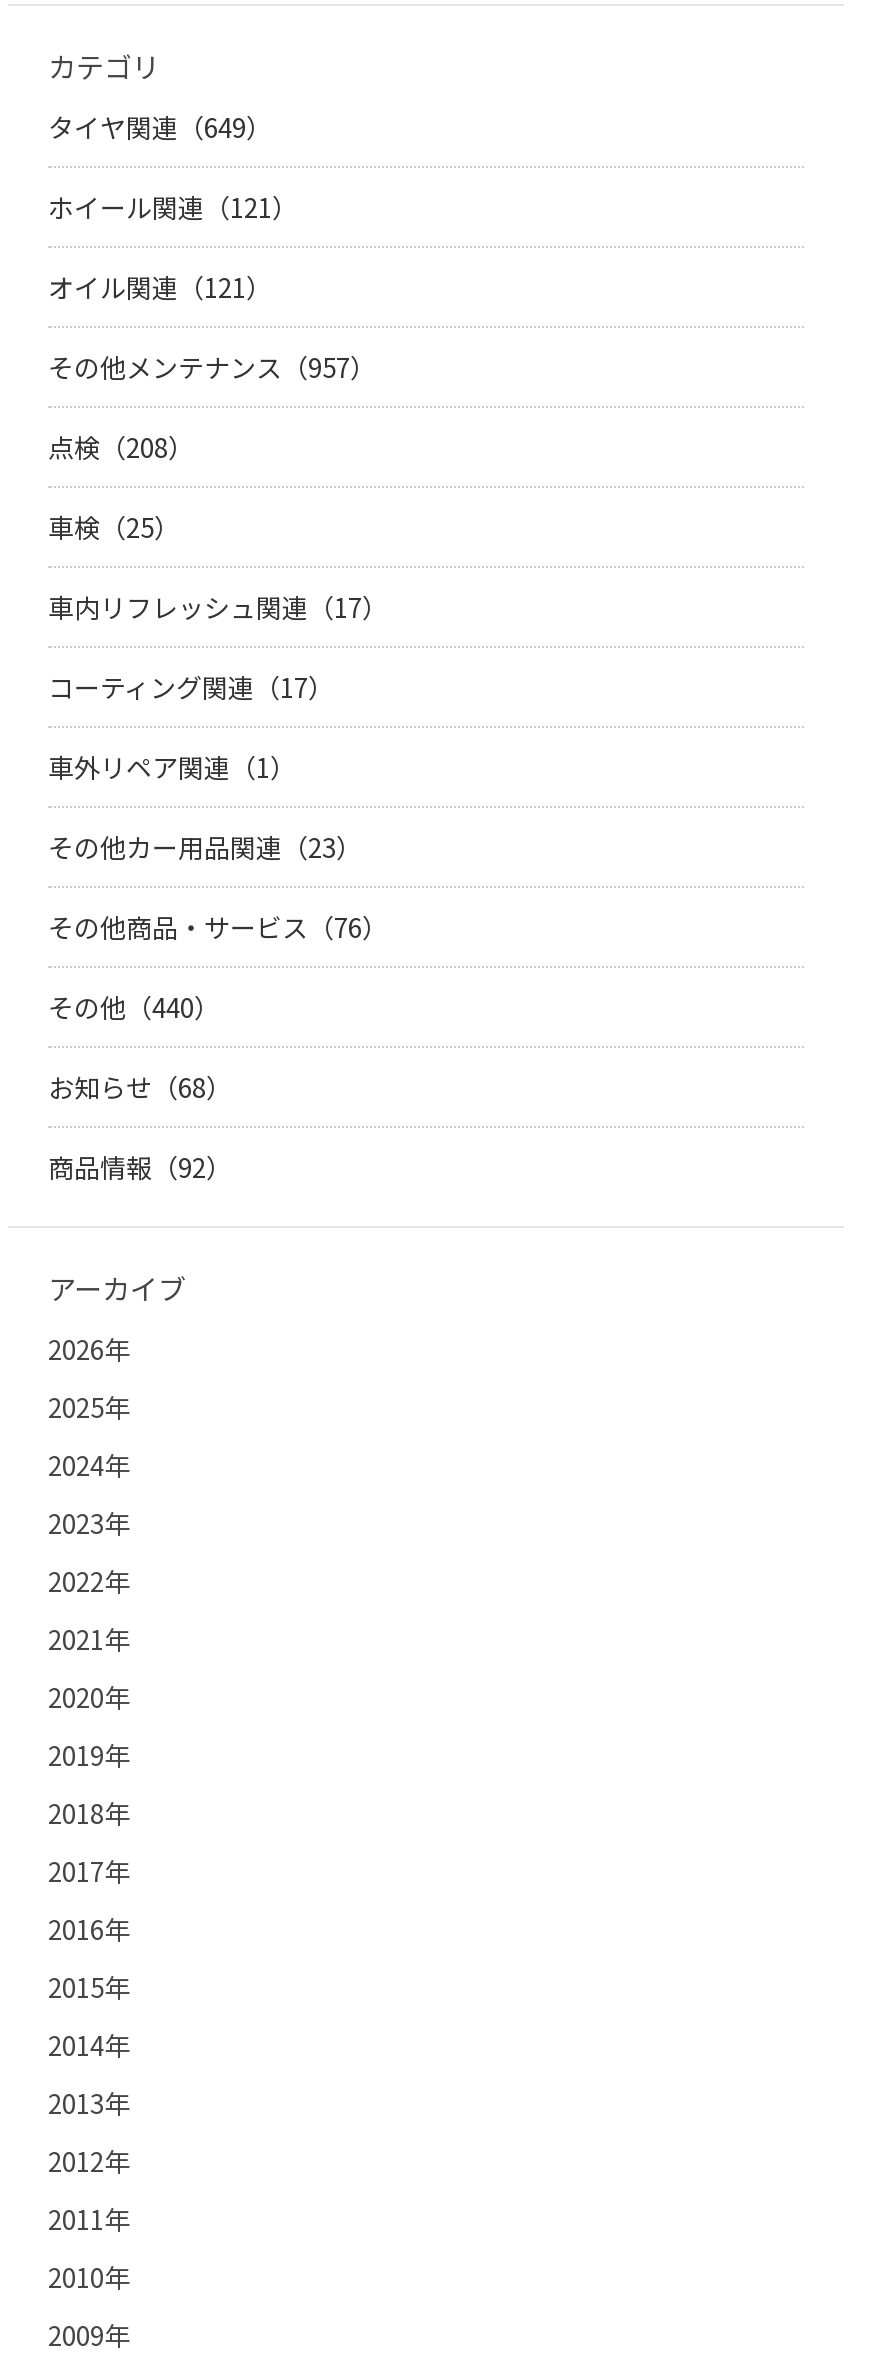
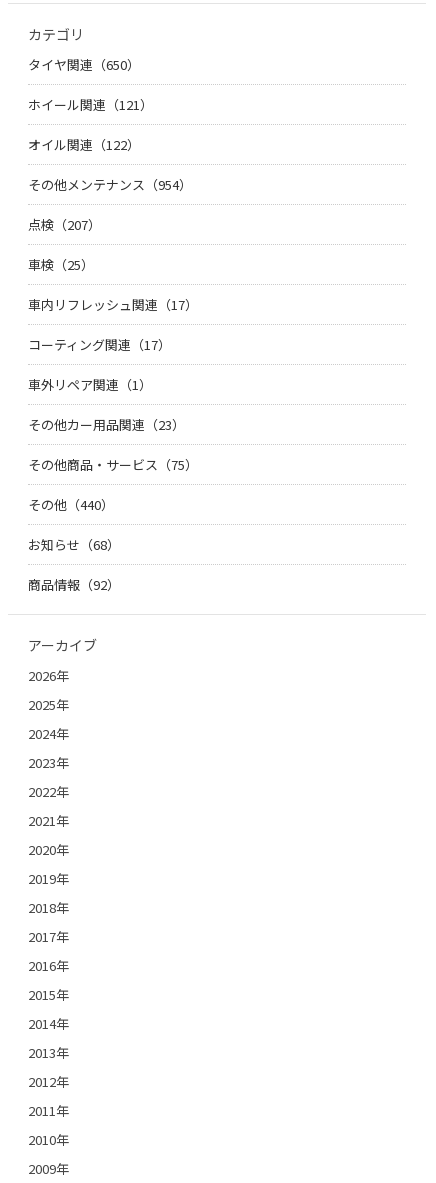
[48,108,272,146] タイヤ関連（649） -> [28,55,140,74] タイヤ関連（650）
[48,268,272,306] オイル関連（121） -> [28,135,140,154] オイル関連（122）
[48,348,376,386] その他メンテナンス（957） -> [28,175,192,194] その他メンテナンス（954）
[48,428,194,466] 点検（208） -> [28,215,101,234] 点検（207）
[48,908,388,946] その他商品・サービス（76） -> [28,455,198,474] その他商品・サービス（75）

